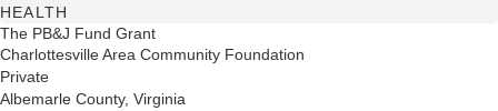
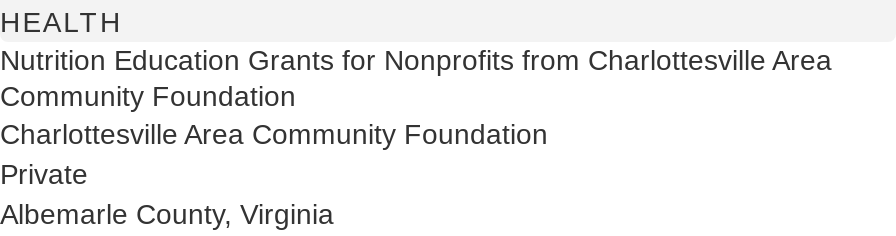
[0,24,156,42] The PB&J Fund Grant -> [0,44,832,112] Nutrition Education Grants for Nonprofits from Charlottesville Area | Community Foundation

